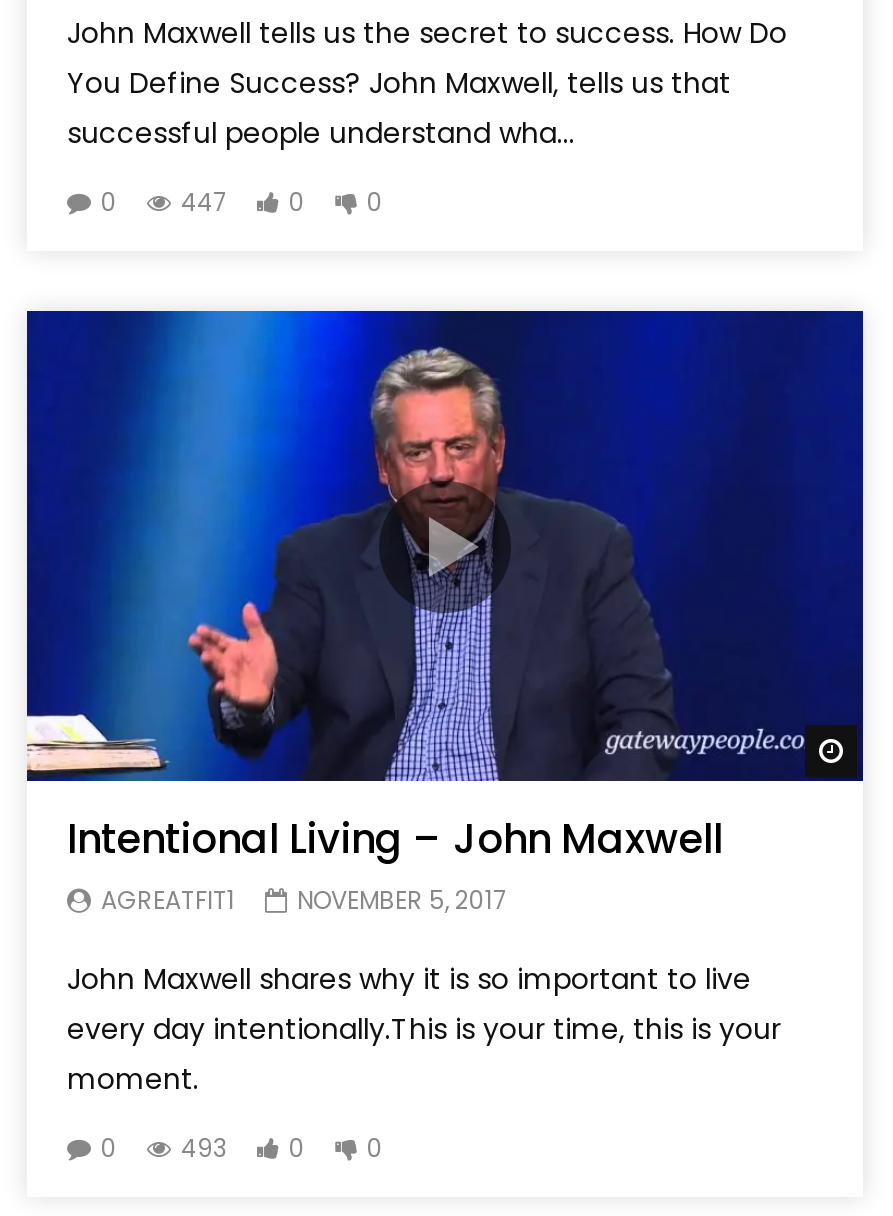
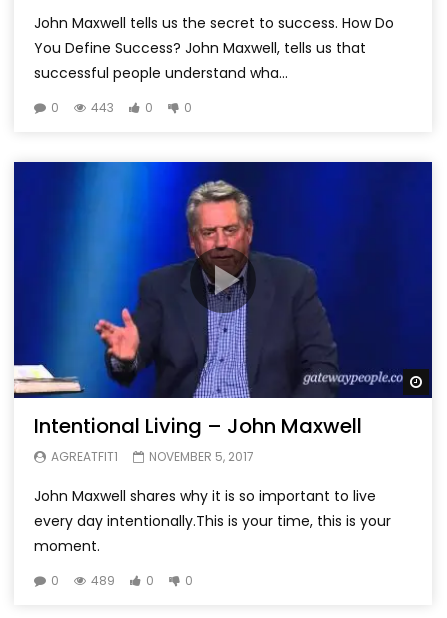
[101,186,383,220] 0 447 0 0 -> [51,99,192,116] 0 443 0 0
[101,1130,383,1164] 0 493 0 0 -> [51,571,193,588] 0 489 0 0

